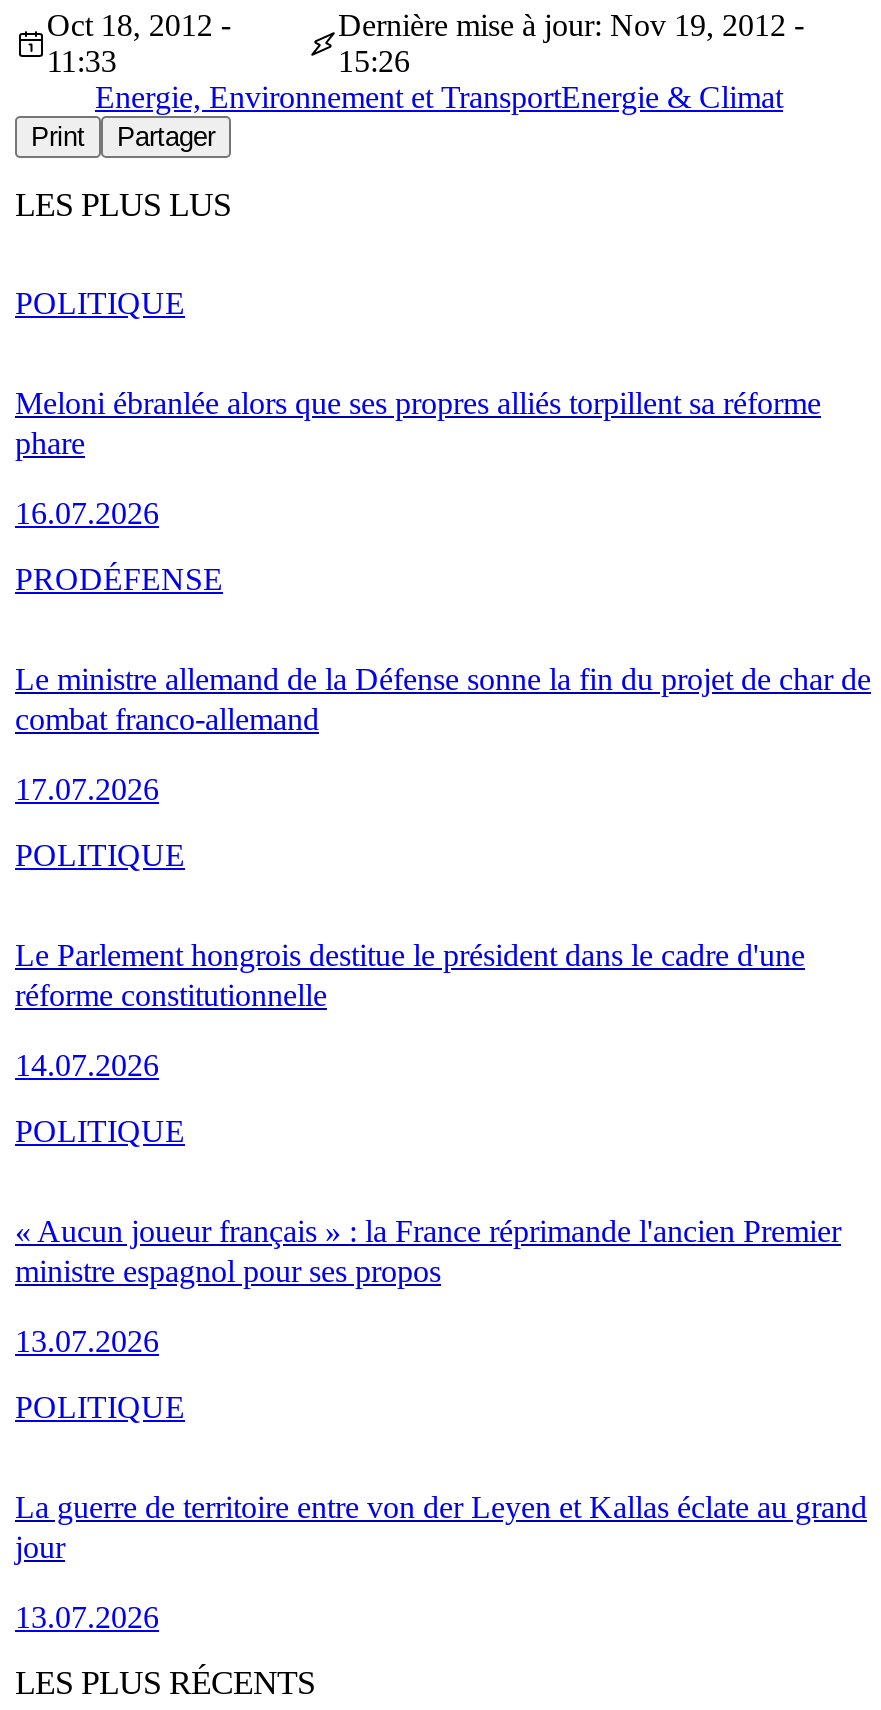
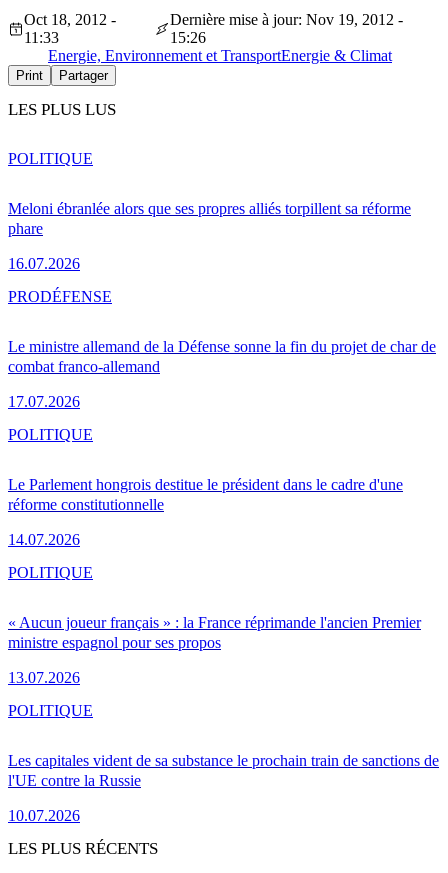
[15,1489,867,1563] La guerre de territoire entre von der Leyen et Kallas éclate au grand | jour -> [8,751,439,788] Les capitales vident de sa substance le prochain train de sanctions de | l'UE contre la Russie
[15,1599,159,1633] 13.07.2026 -> [8,806,80,823] 10.07.2026

